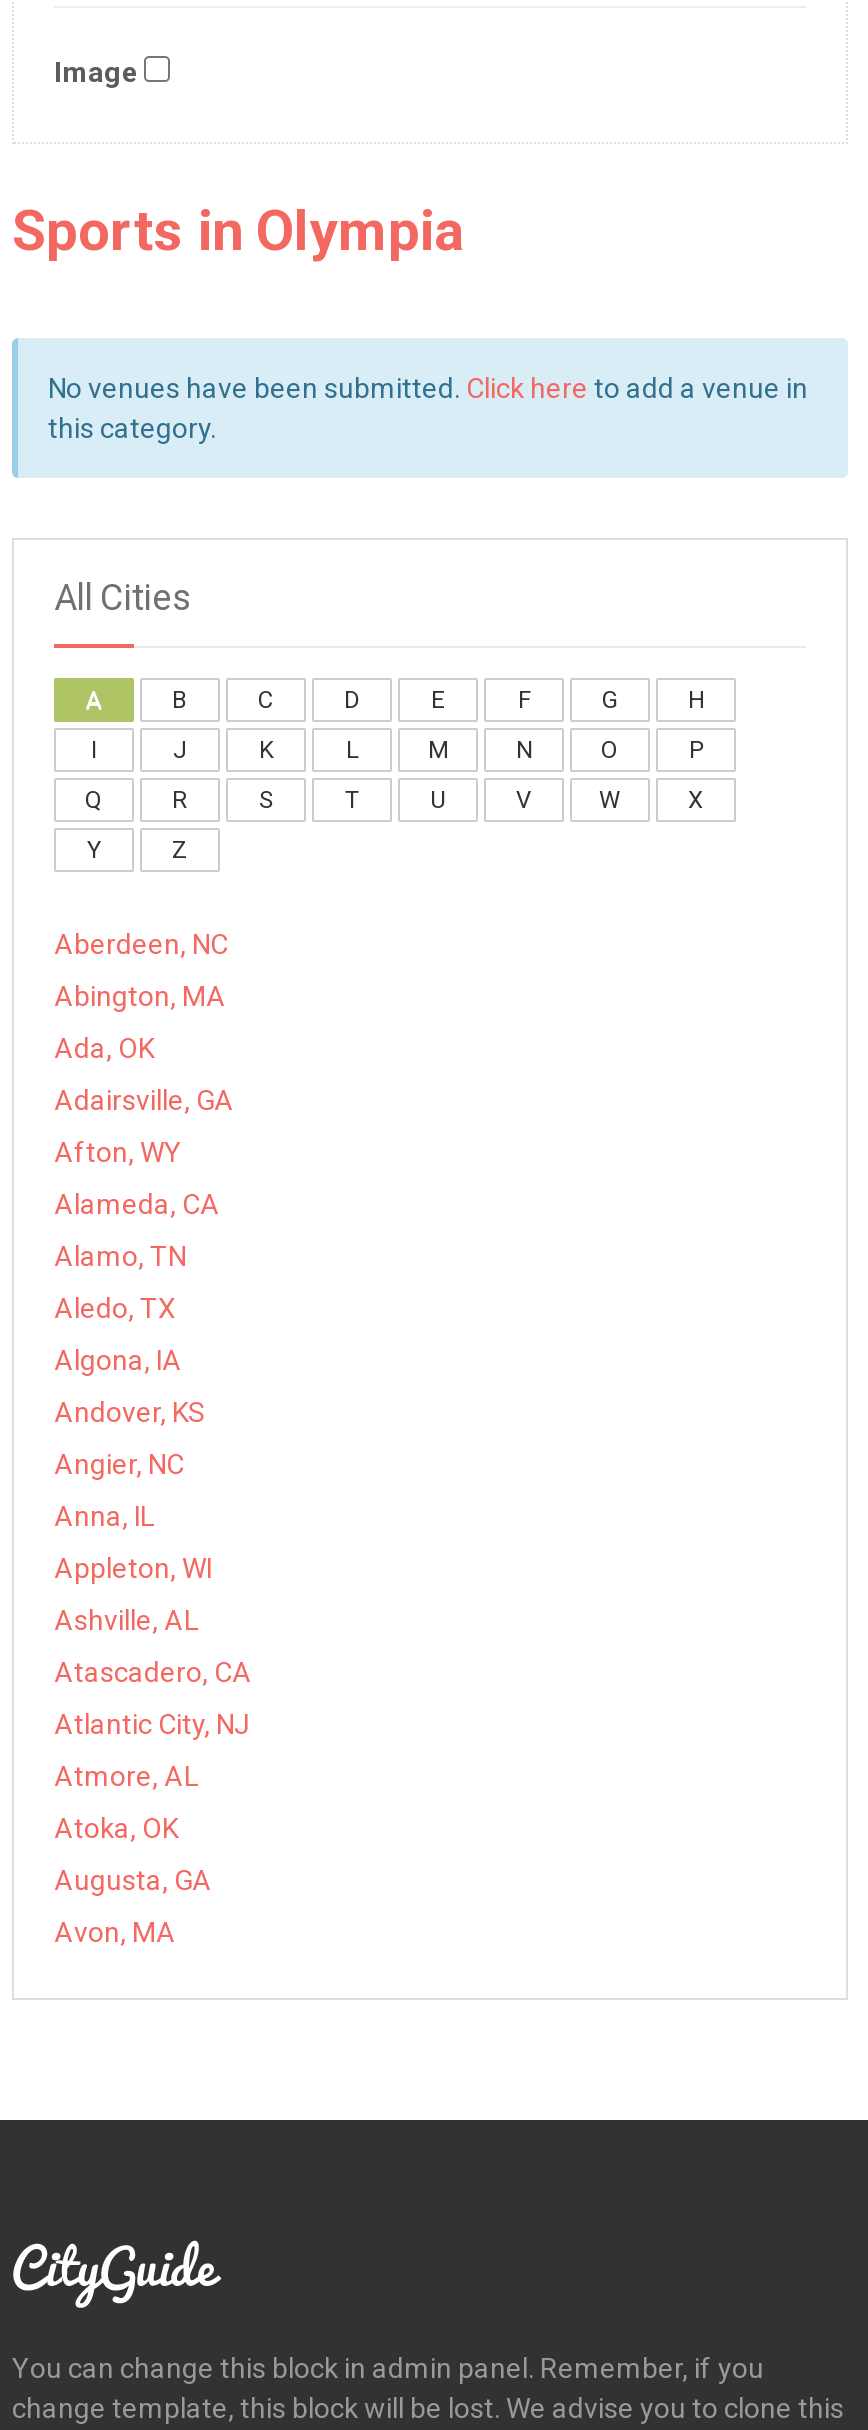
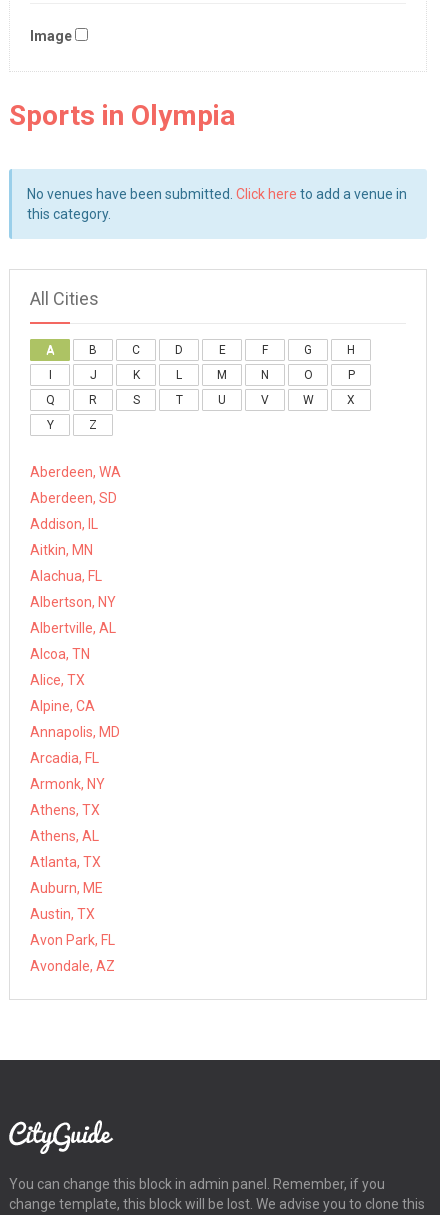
[54,928,228,960] Aberdeen, NC -> [30,464,121,480] Aberdeen, WA
[54,980,226,1012] Abington, MA -> [30,490,117,506] Aberdeen, SD
[54,1032,154,1064] Ada, OK -> [30,516,98,532] Addison, IL
[54,1084,234,1116] Adairsville, GA -> [30,542,93,558] Aitkin, MN
[54,1136,182,1168] Afton, WY -> [30,568,102,584] Alachua, FL
[54,1188,220,1220] Alameda, CA -> [30,594,116,610] Albertson, NY
[54,1240,186,1272] Alamo, TN -> [30,620,116,636] Albertville, AL
[54,1292,176,1324] Aledo, TX -> [30,646,90,662] Alcoa, TN
[54,1344,182,1376] Algona, IA -> [30,672,85,688] Alice, TX
[54,1396,206,1428] Andover, KS -> [30,698,95,714] Alpine, CA
[54,1448,184,1480] Angier, NC -> [30,724,120,740] Annapolis, MD
[54,1500,154,1532] Anna, IL -> [30,750,99,766] Arcadia, FL
[54,1552,212,1584] Appleton, WI -> [30,776,105,792] Armonk, NY
[54,1604,198,1636] Ashville, AL -> [30,802,100,818] Athens, TX
[54,1656,252,1688] Atascadero, CA -> [30,828,99,844] Athens, AL
[54,1708,250,1740] Atlantic City, NJ -> [30,854,101,870] Atlanta, TX
[54,1760,198,1792] Atmore, AL -> [30,880,103,896] Auburn, ME
[54,1812,178,1844] Atoka, OK -> [30,906,95,922] Austin, TX
[54,1864,212,1896] Augusta, GA -> [30,932,115,948] Avon Park, FL
[54,1916,176,1948] Avon, MA -> [30,958,115,974] Avondale, AZ

